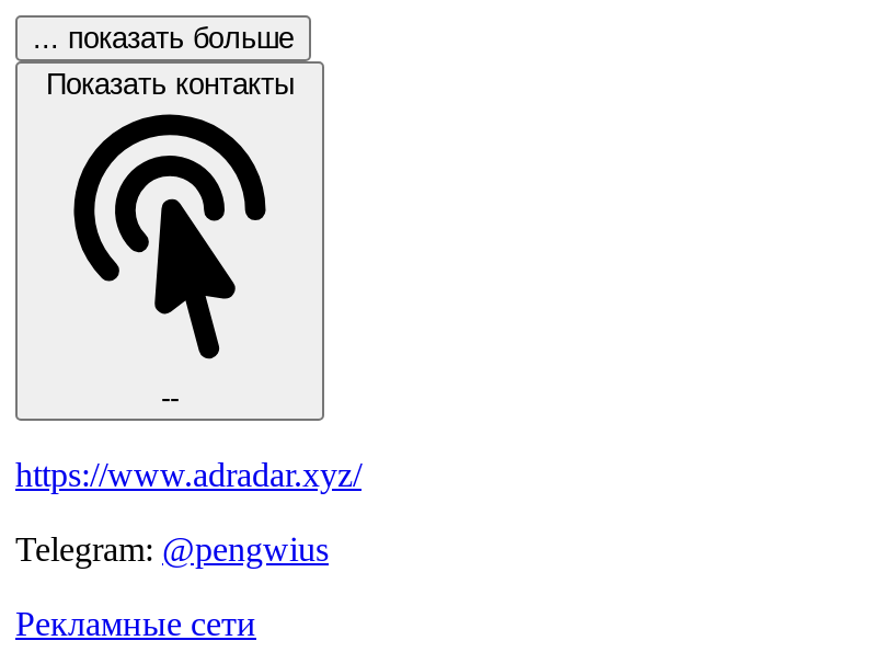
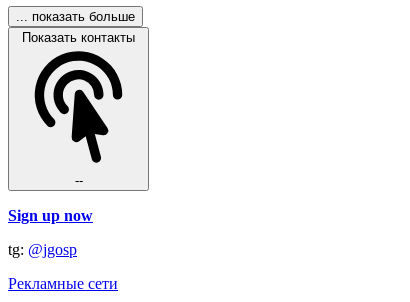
[15,455,362,492] https://www.adradar.xyz/ -> [8,207,93,224] Sign up now
[15,529,329,567] Telegram: @pengwius -> [8,241,77,258] tg: @jgosp

